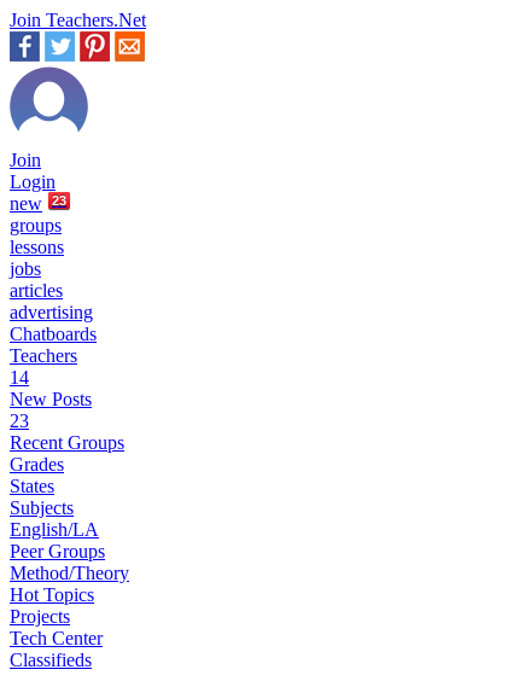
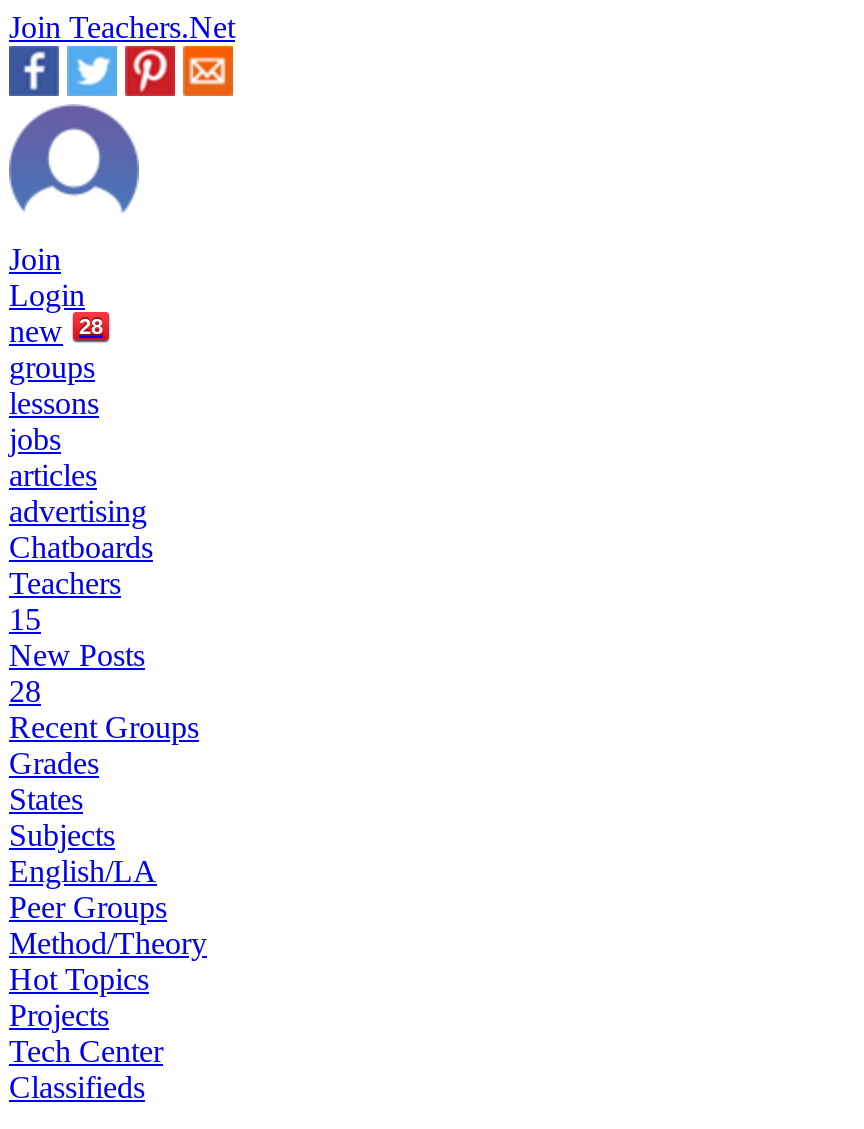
[10,193,66,214] new 23 -> [9,314,103,348] new 28
[10,367,29,388] 14 -> [9,602,41,636] 15
[10,411,29,431] 23 -> [9,674,41,708] 28

